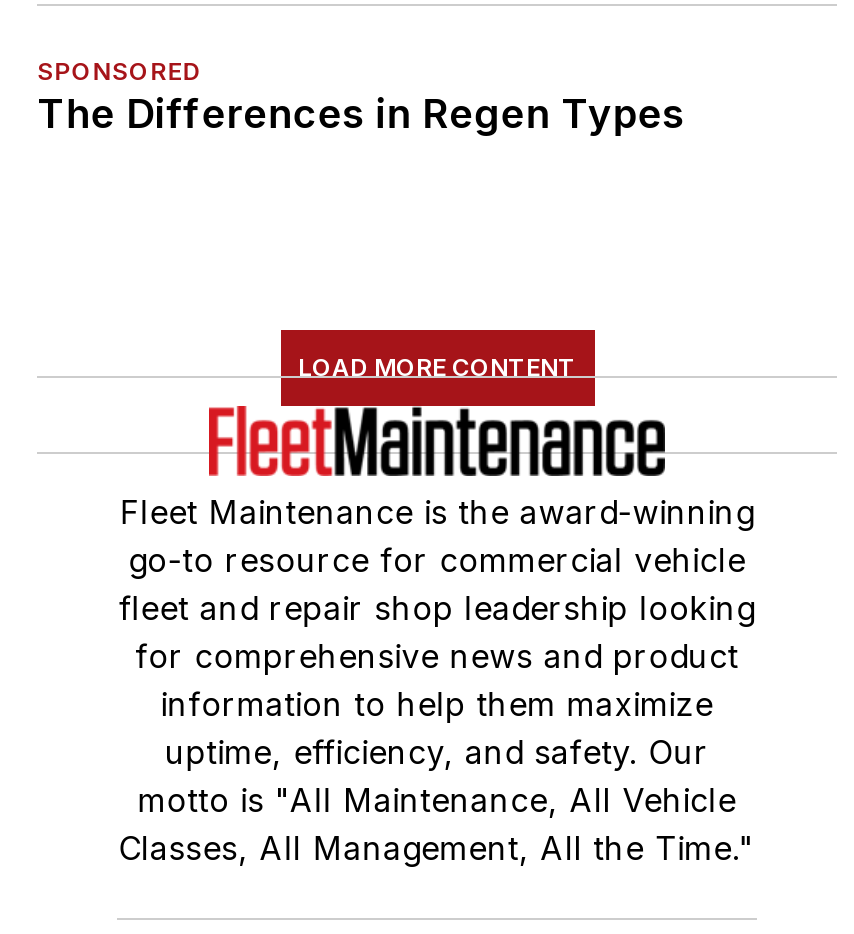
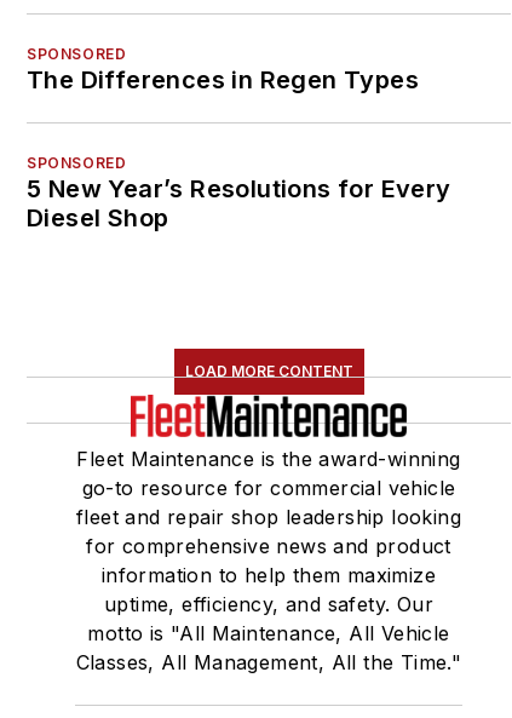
none -> [27,153,451,232] SPONSORED | 5 New Year’s Resolutions for Every | Diesel Shop

